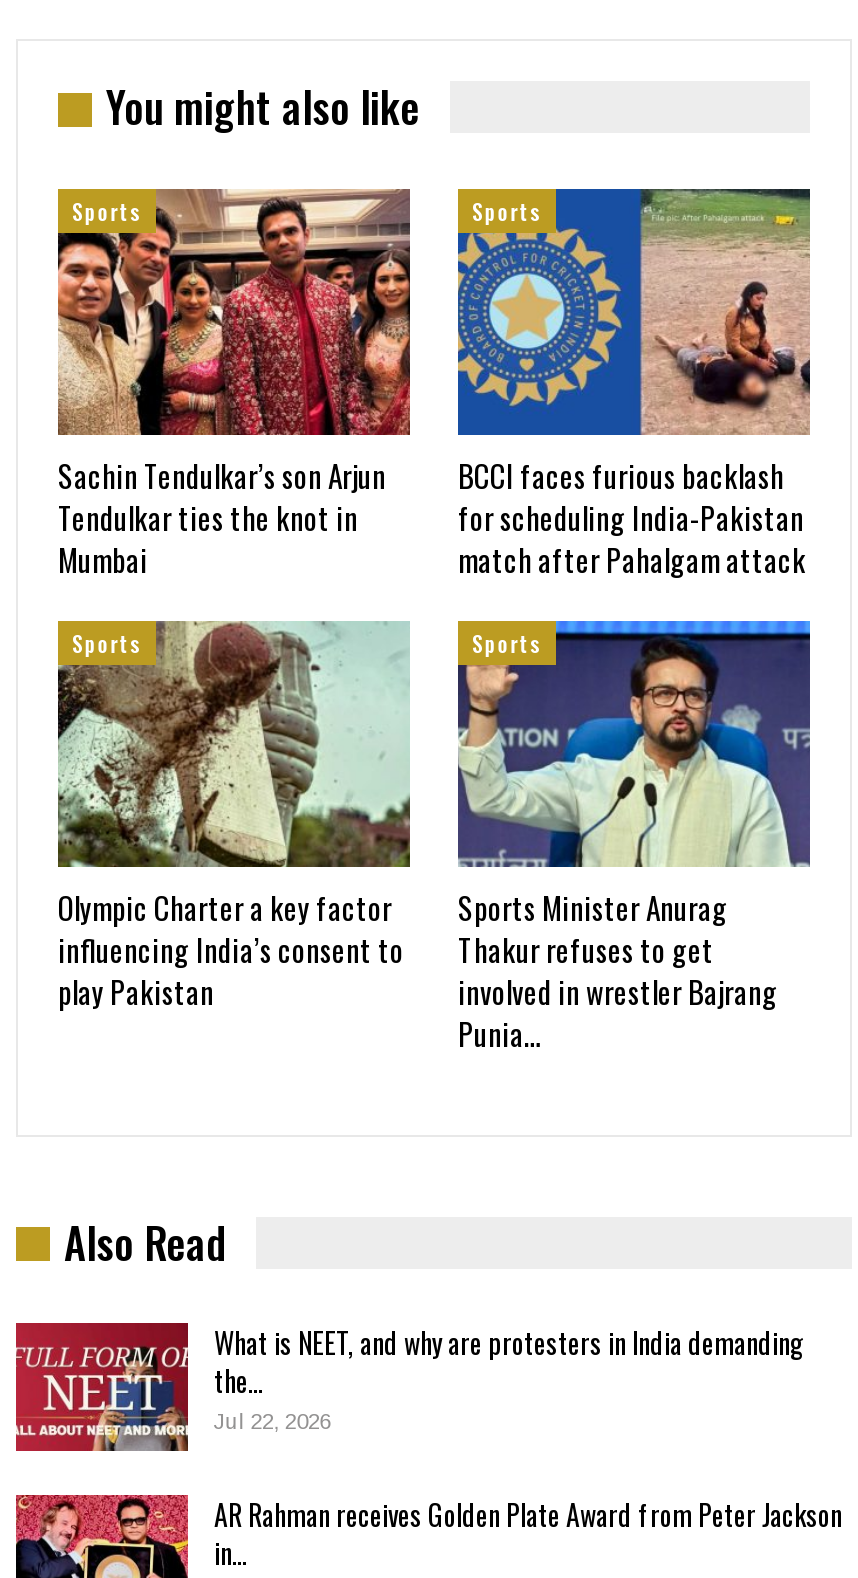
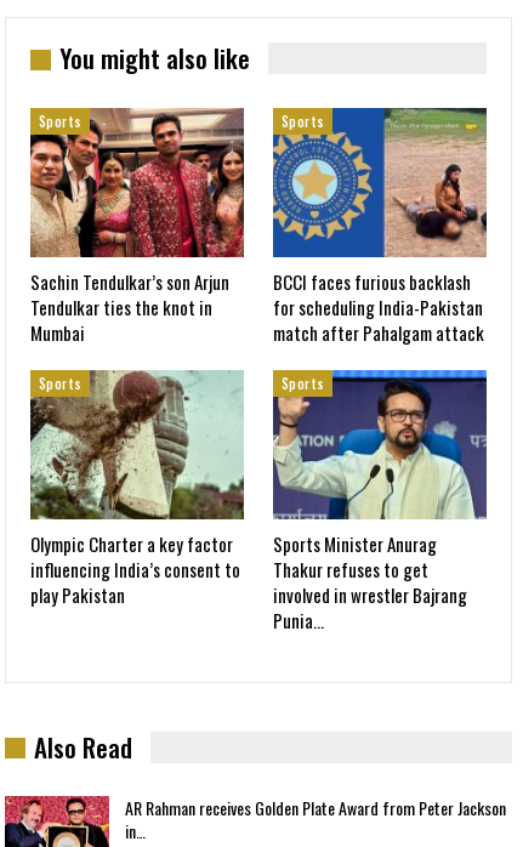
[14,1322,804,1455] [image] | What is NEET, and why are protesters in India demanding | the… | Jul 22, 2026 -> none

